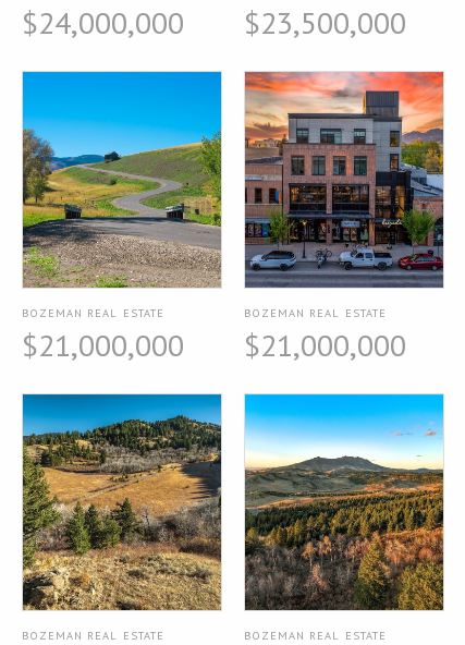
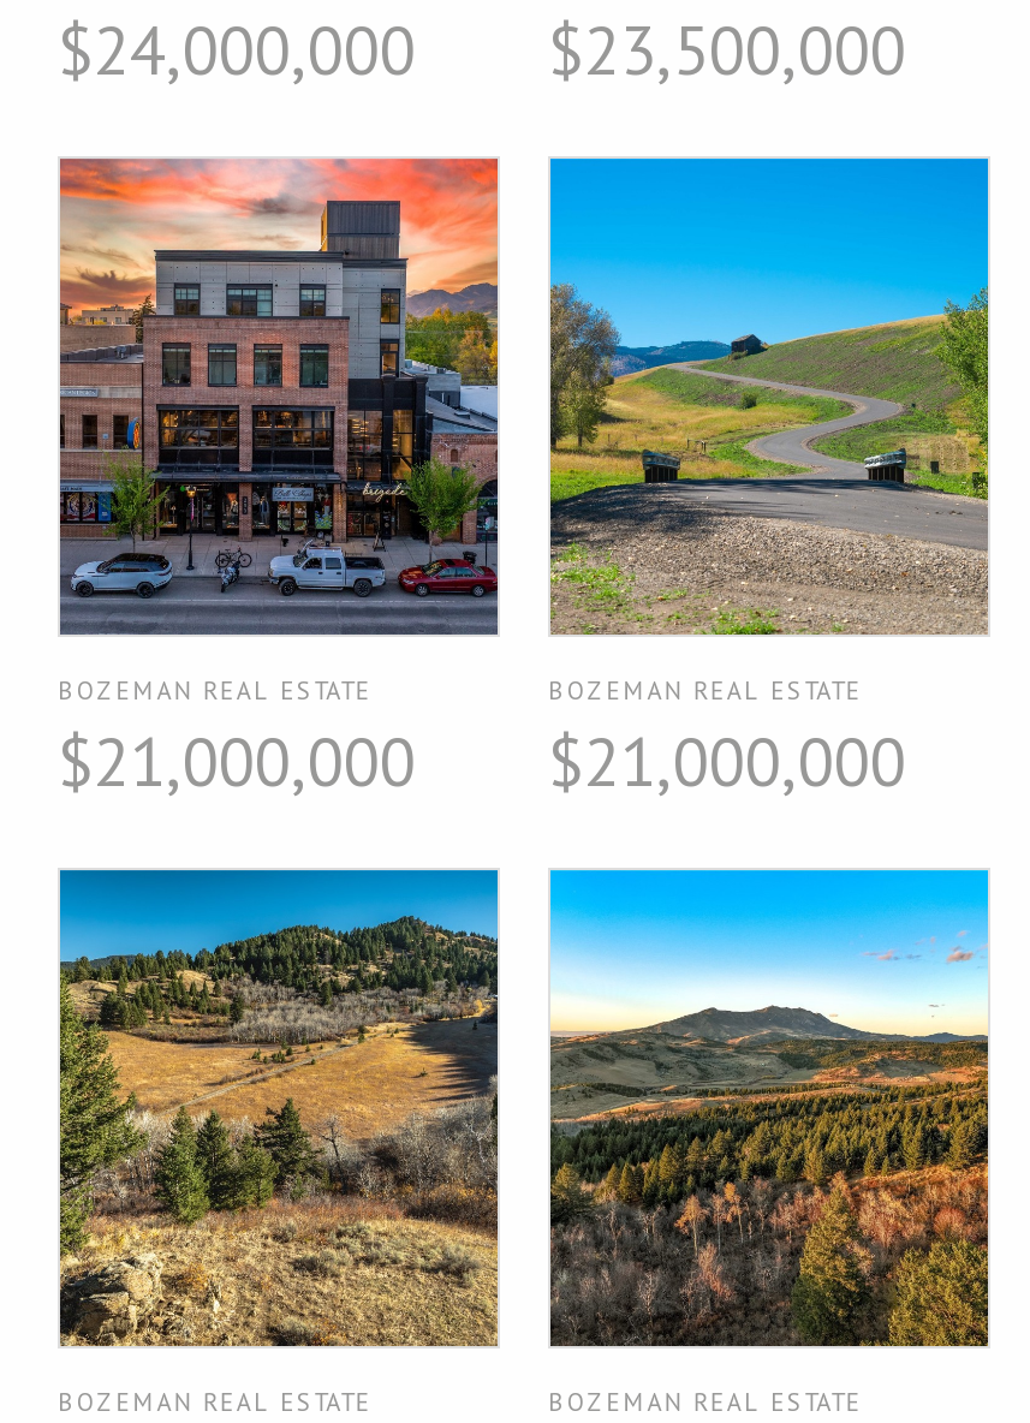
[22,71,222,289] [image] -> [58,156,500,637] [image]
[244,71,444,289] [image] -> [548,156,990,637] [image]

